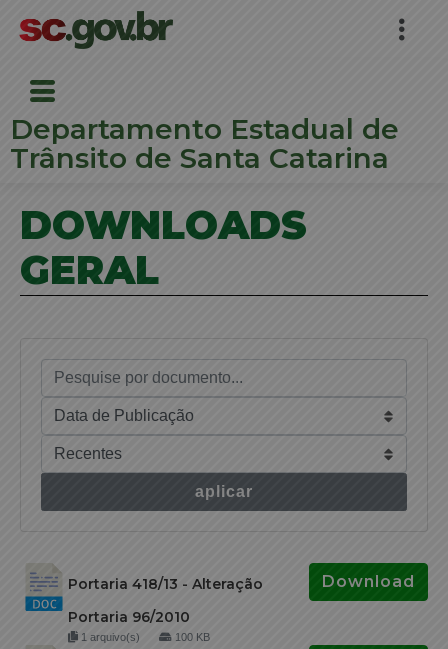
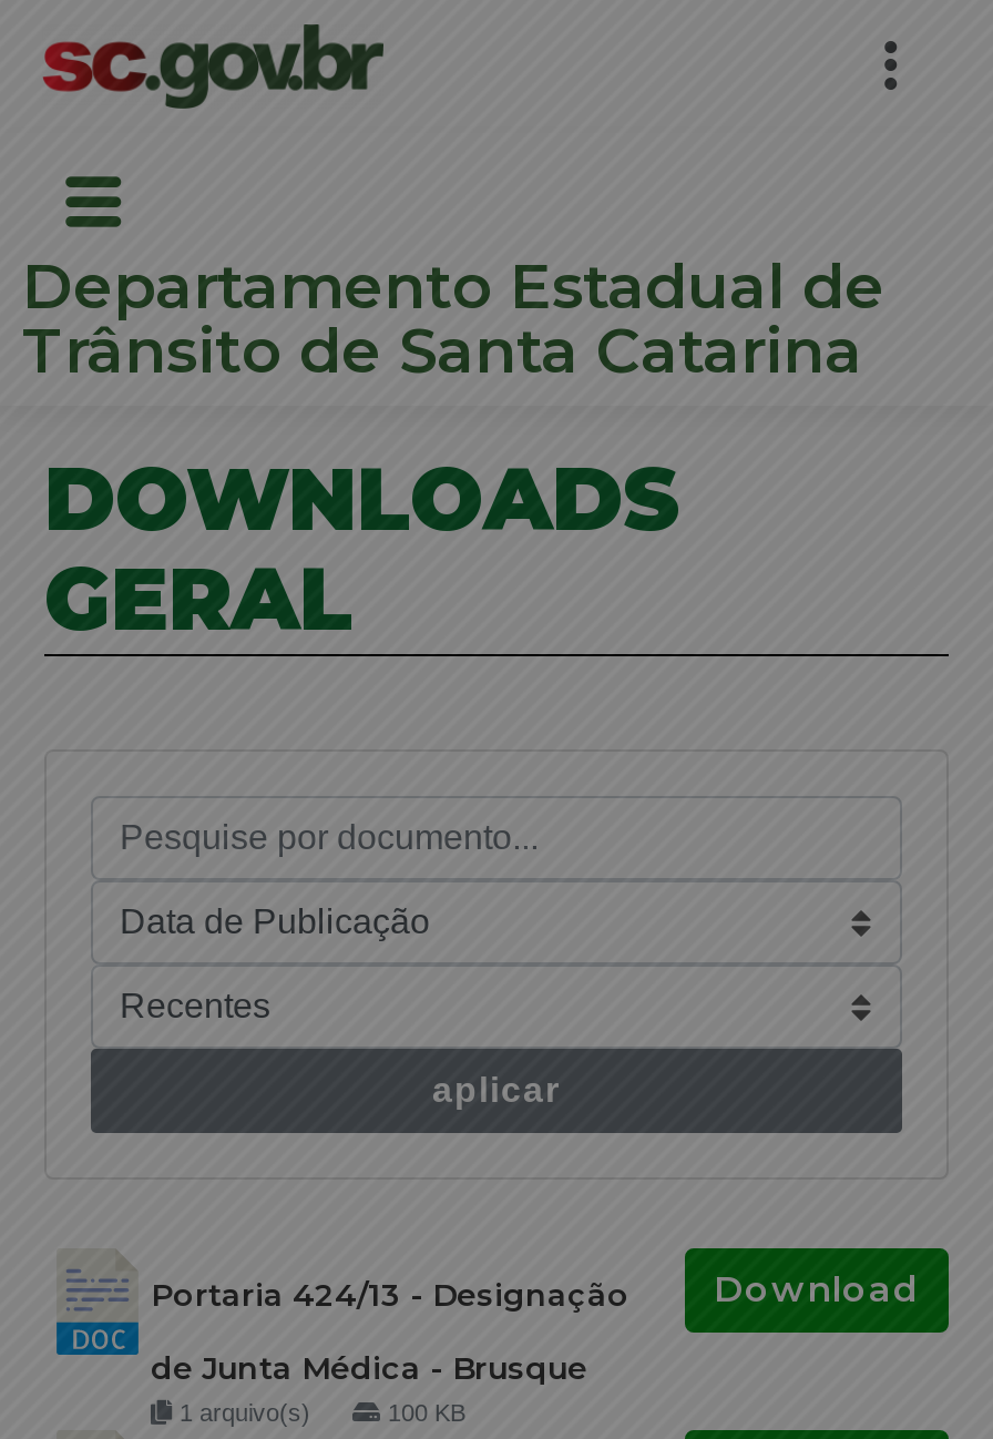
[68,575,263,593] Portaria 418/13 - Alteração -> [151,1275,629,1315] Portaria 424/13 - Designação
[68,608,190,626] Portaria 96/2010 -> [151,1348,587,1388] de Junta Médica - Brusque

